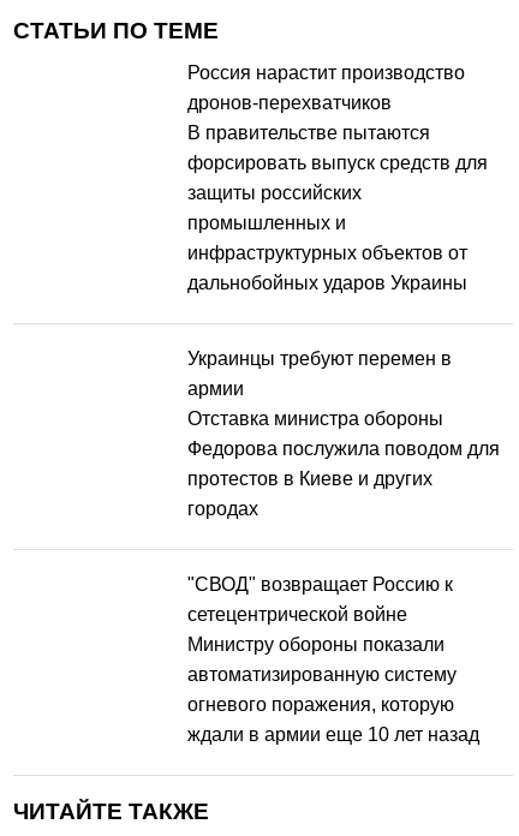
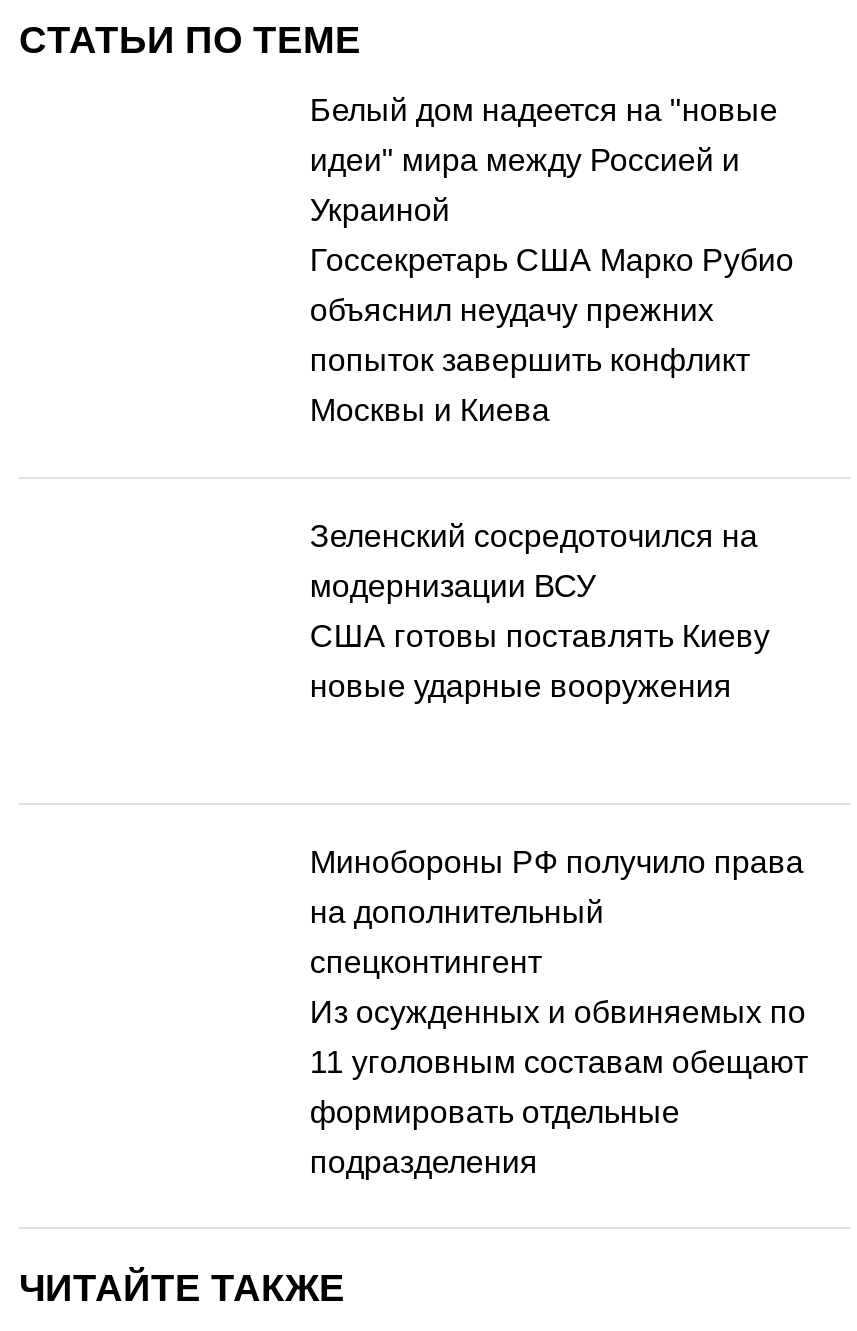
[188,63,488,293] Россия нарастит производство | дронов-перехватчиков | В правительстве пытаются | форсировать выпуск средств для | защиты российских | промышленных и | инфраструктурных объектов от | дальнобойных ударов Украины -> [310,93,794,427] Белый дом надеется на "новые | идеи" мира между Россией и | Украиной | Госсекретарь США Марко Рубио | объяснил неудачу прежних | попыток завершить конфликт | Москвы и Киева
[188,348,500,519] Украинцы требуют перемен в | армии | Отставка министра обороны | Федорова послужила поводом для | протестов в Киеве и других | городах -> [310,519,770,703] Зеленский сосредоточился на | модернизации ВСУ | США готовы поставлять Киеву | новые ударные вооружения
[188,574,480,744] "СВОД" возвращает Россию к | сетецентрической войне | Министру обороны показали | автоматизированную систему | огневого поражения, которую | ждали в армии еще 10 лет назад -> [310,844,808,1178] Минобороны РФ получило права | на дополнительный | спецконтингент | Из осужденных и обвиняемых по | 11 уголовным составам обещают | формировать отдельные | подразделения

